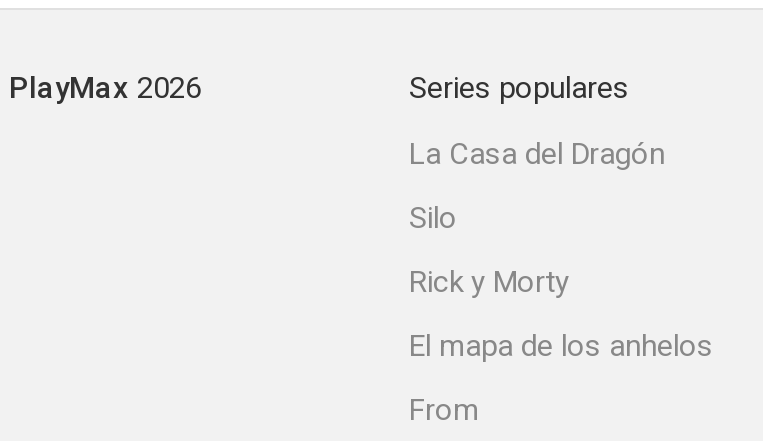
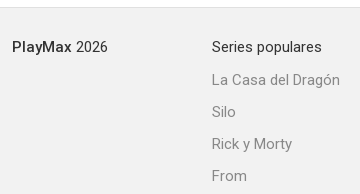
[409,328,713,364] El mapa de los anhelos -> none

